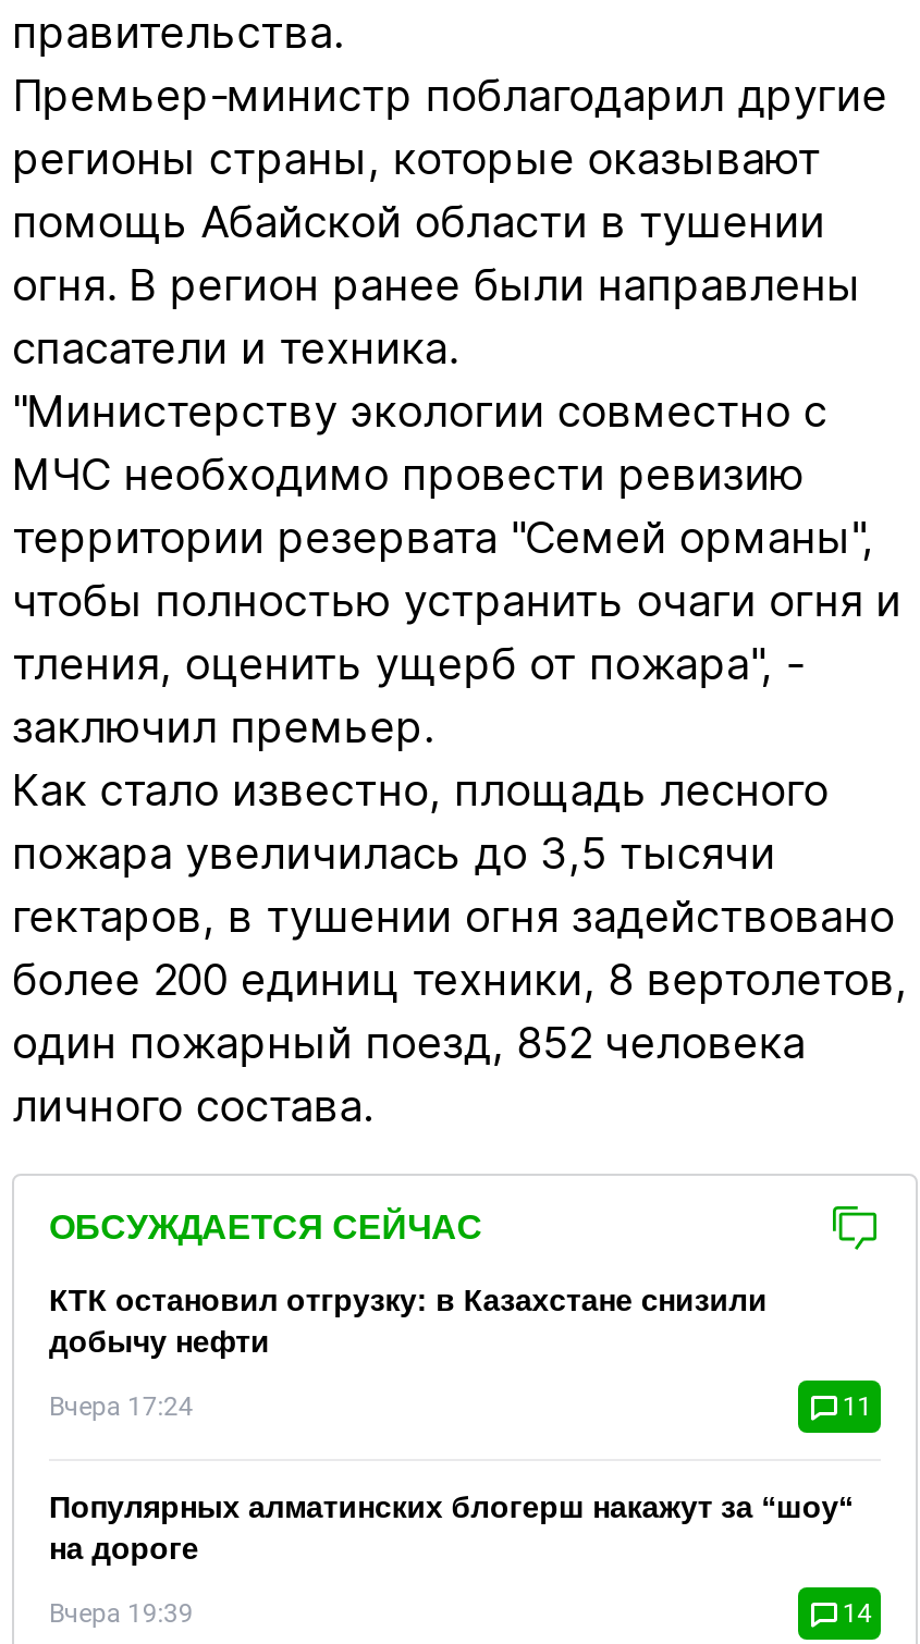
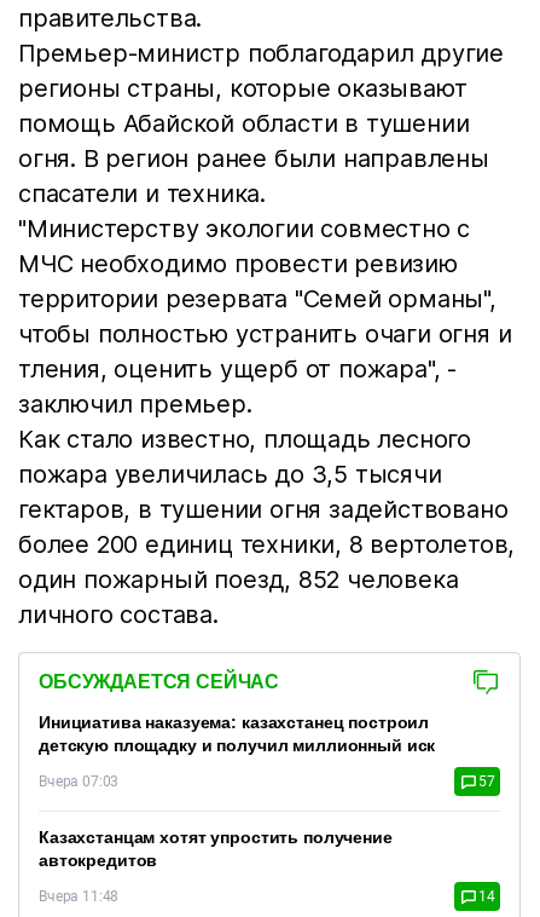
[49,1283,767,1360] КТК остановил отгрузку: в Казахстане снизили | добычу нефти -> [39,713,435,755] Инициатива наказуема: казахстанец построил | детскую площадку и получил миллионный иск
[49,1392,872,1423] Вчера 17:24 | 11 -> [39,774,495,790] Вчера 07:03 | 57
[49,1490,853,1566] Популярных алматинских блогерш накажут за “шоу“ | на дороге -> [39,828,392,870] Казахстанцам хотят упростить получение | автокредитов
[49,1599,193,1630] Вчера 19:39 -> [39,888,119,905] Вчера 11:48

